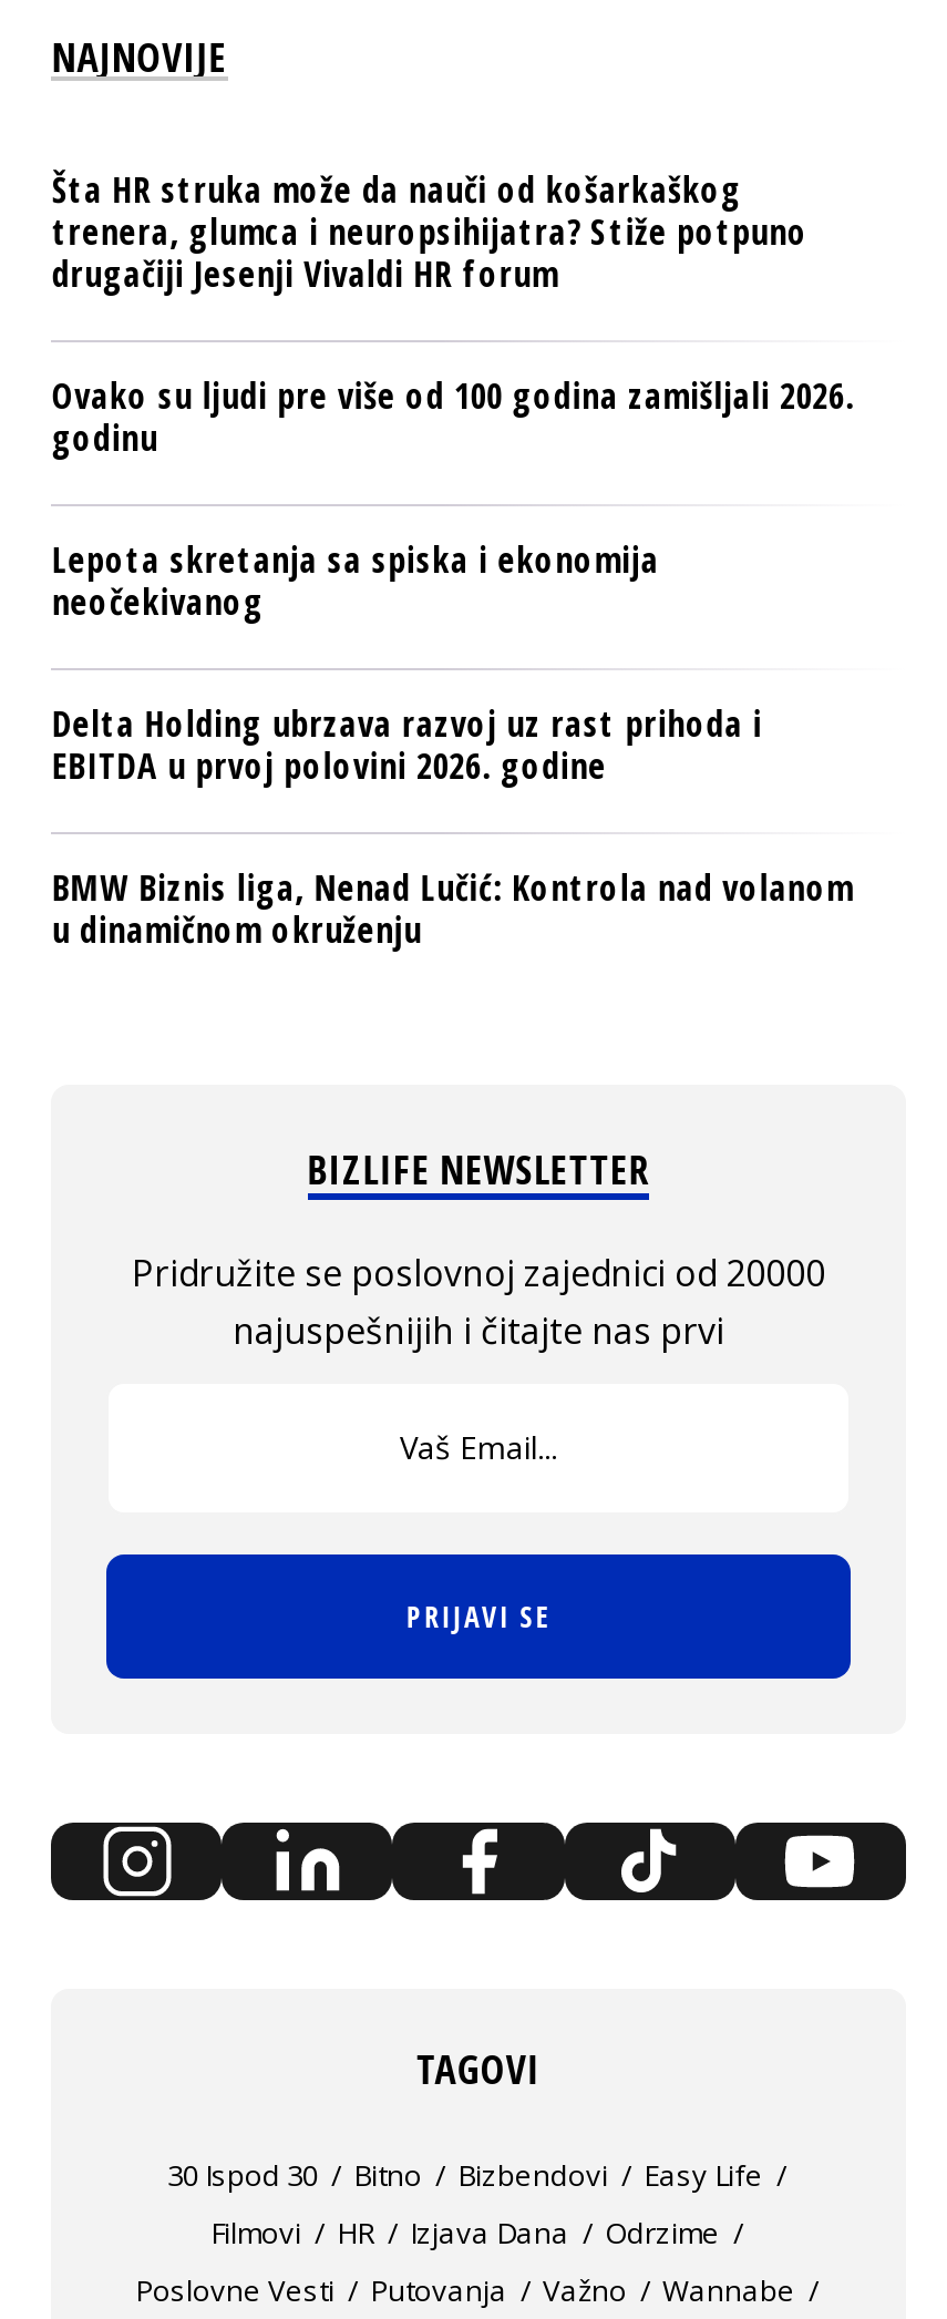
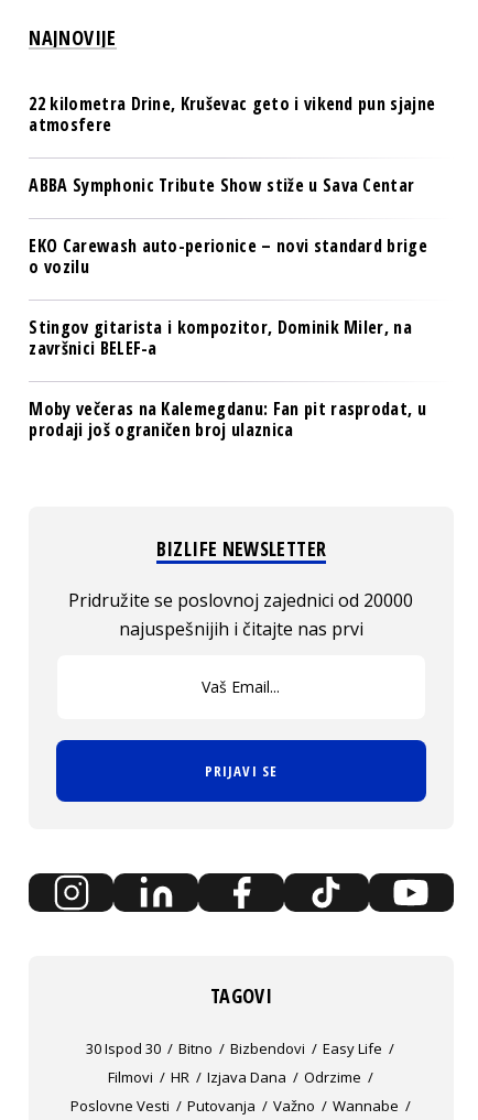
[52,165,808,298] Šta HR struka može da nauči od košarkaškog | trenera, glumca i neuropsihijatra? Stiže potpuno | drugačiji Jesenji Vivaldi HR forum -> [29,92,435,137] 22 kilometra Drine, Kruševac geto i vikend pun sjajne | atmosfere
[52,371,854,462] Ovako su ljudi pre više od 100 godina zamišljali 2026. | godinu -> [29,173,415,197] ABBA Symphonic Tribute Show stiže u Sava Centar
[52,535,659,626] Lepota skretanja sa spiska i ekonomija | neočekivanog -> [29,234,427,279] EKO Carewash auto-perionice – novi standard brige | o vozilu
[52,699,762,790] Delta Holding ubrzava razvoj uz rast prihoda i | EBITDA u prvoj polovini 2026. godine -> [29,315,412,360] Stingov gitarista i kompozitor, Dominik Miler, na | završnici BELEF-a
[52,863,854,954] BMW Biznis liga, Nenad Lučić: Kontrola nad volanom | u dinamičnom okruženju -> [29,397,426,442] Moby večeras na Kalemegdanu: Fan pit rasprodat, u | prodaji još ograničen broj ulaznica

